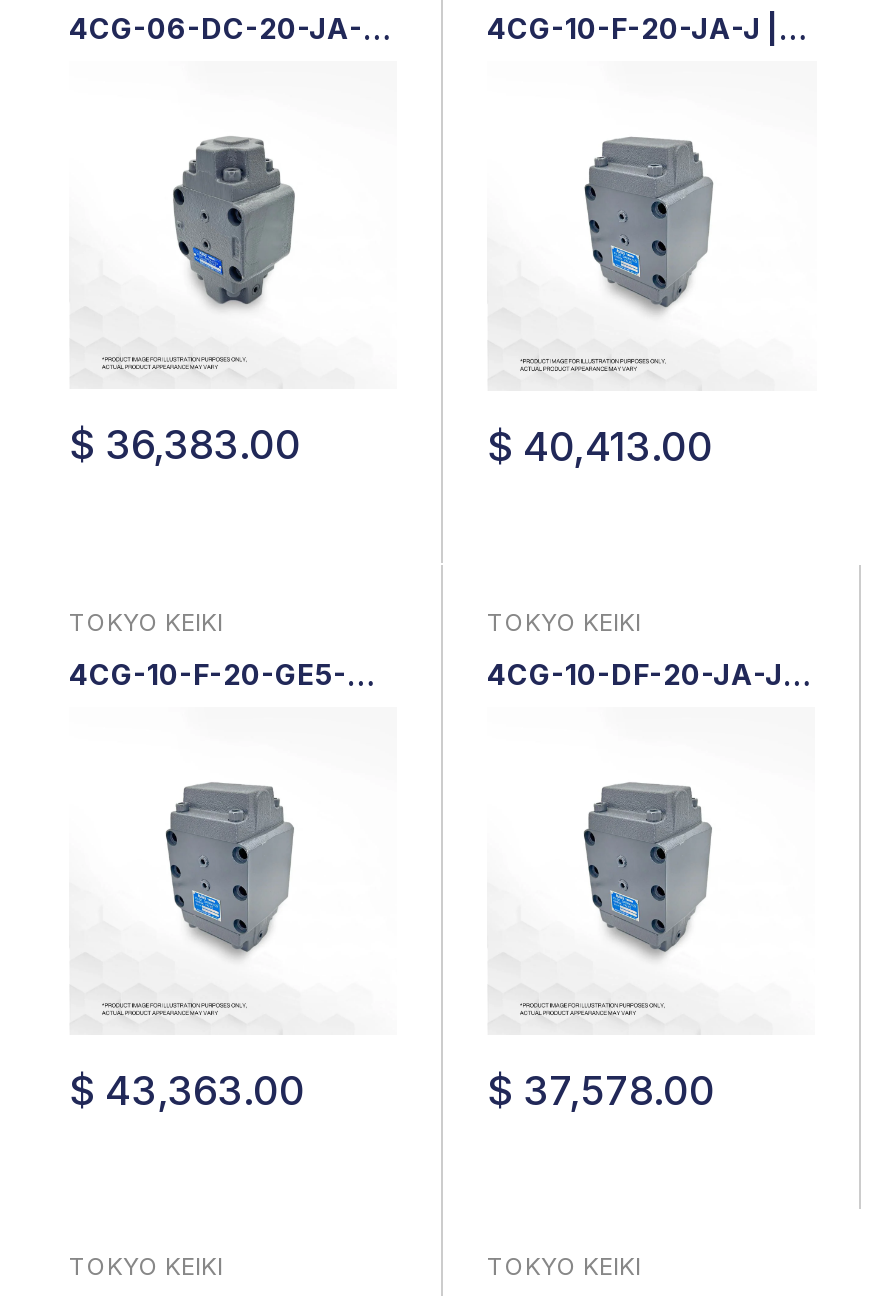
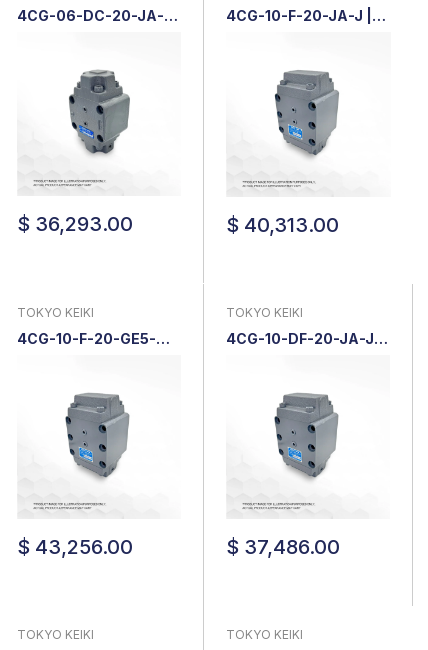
[69,422,301,470] $ 36,383.00 -> [17,212,133,236] $ 36,293.00
[487,424,713,472] $ 40,413.00 -> [226,213,339,237] $ 40,313.00
[69,1068,305,1116] $ 43,363.00 -> [17,535,133,559] $ 43,256.00
[487,1068,715,1116] $ 37,578.00 -> [226,535,340,559] $ 37,486.00

